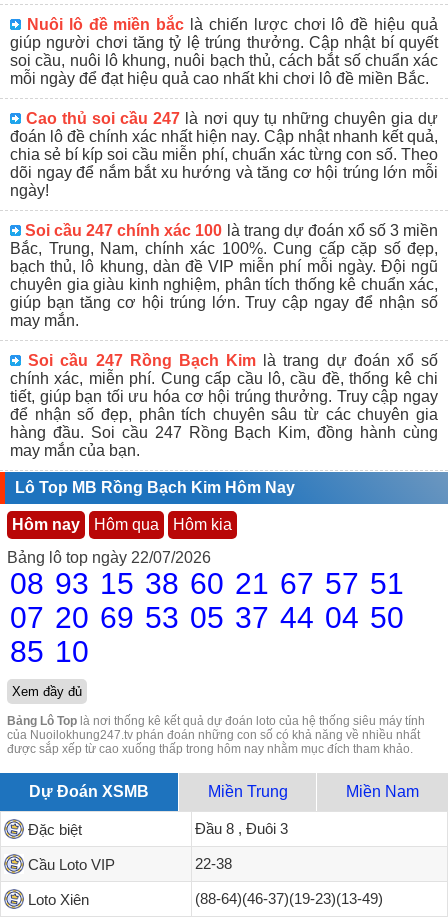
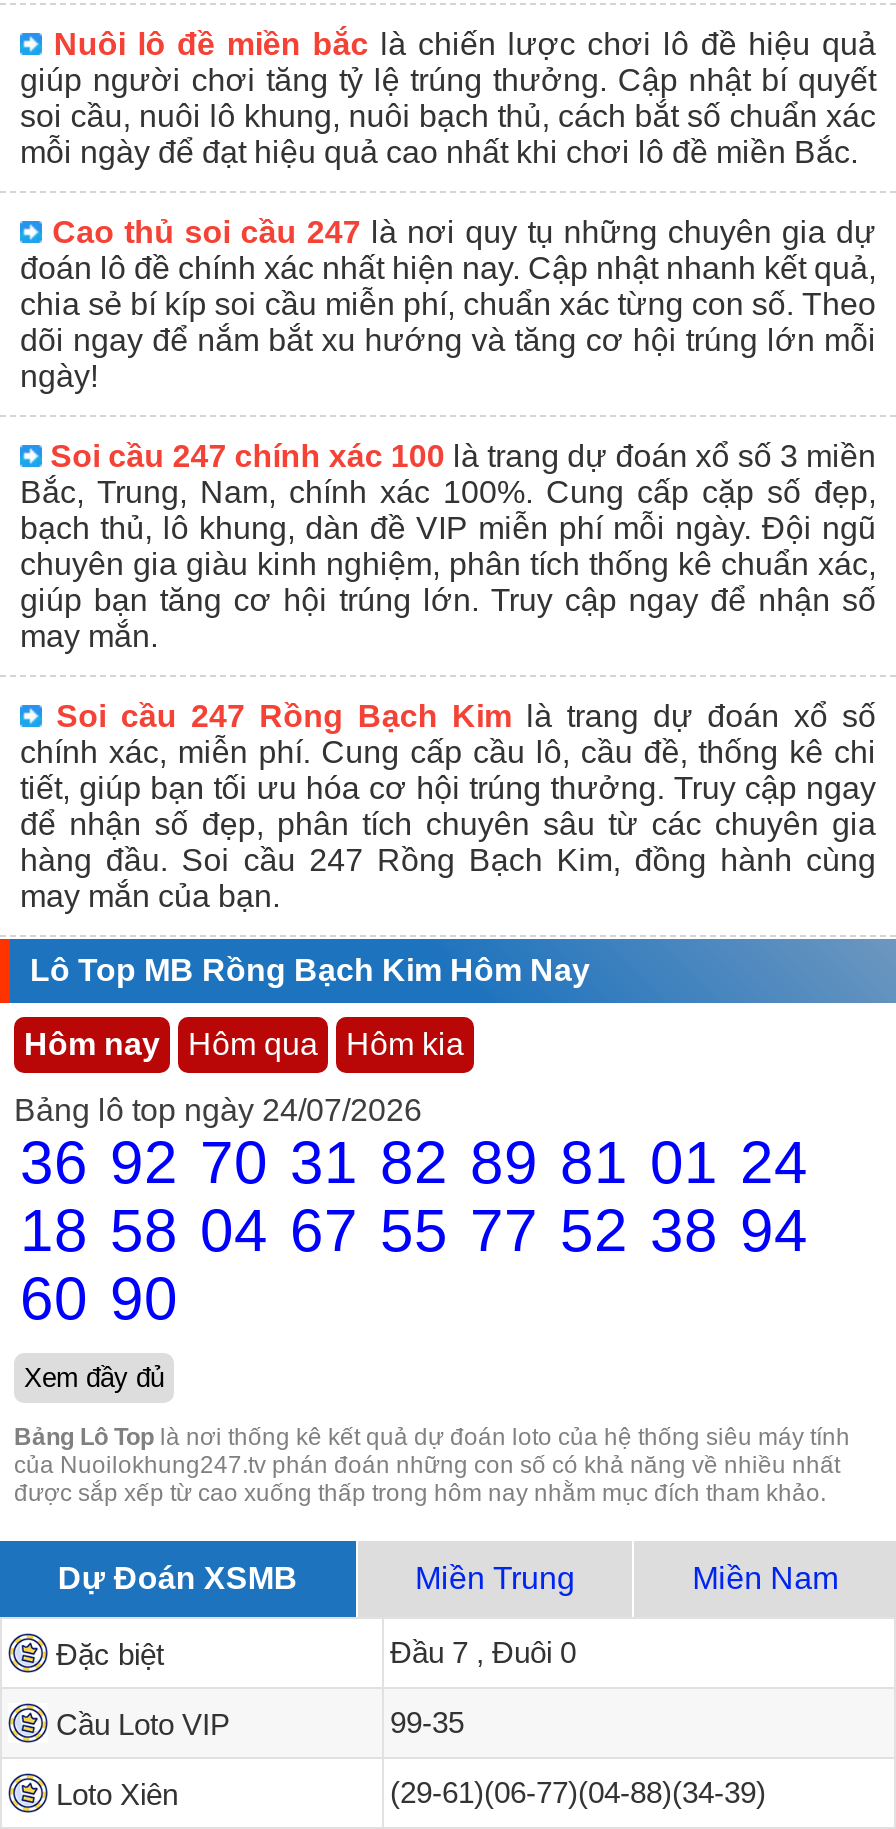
[7,549,211,566] Bảng lô top ngày 22/07/2026 -> [14,1093,422,1127] Bảng lô top ngày 24/07/2026
[10,567,404,600] 08 93 15 38 60 21 67 57 51 -> [20,1129,808,1195] 36 92 70 31 82 89 81 01 24
[10,601,404,634] 07 20 69 53 05 37 44 04 50 -> [20,1197,808,1263] 18 58 04 67 55 77 52 38 94
[10,635,89,668] 85 10 -> [20,1265,178,1331] 60 90
[195,820,288,837] Đầu 8 , Đuôi 3 -> [390,1635,576,1669] Đầu 7 , Đuôi 0
[195,855,232,872] 22-38 -> [390,1705,464,1739] 99-35
[195,890,383,907] (88-64)(46-37)(19-23)(13-49) -> [390,1775,766,1809] (29-61)(06-77)(04-88)(34-39)

